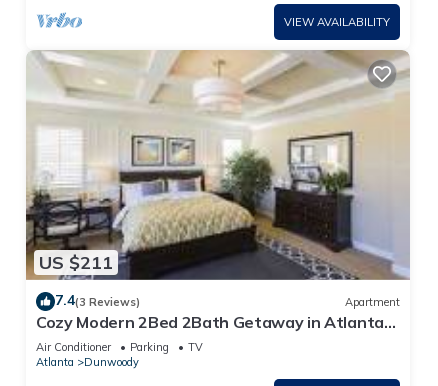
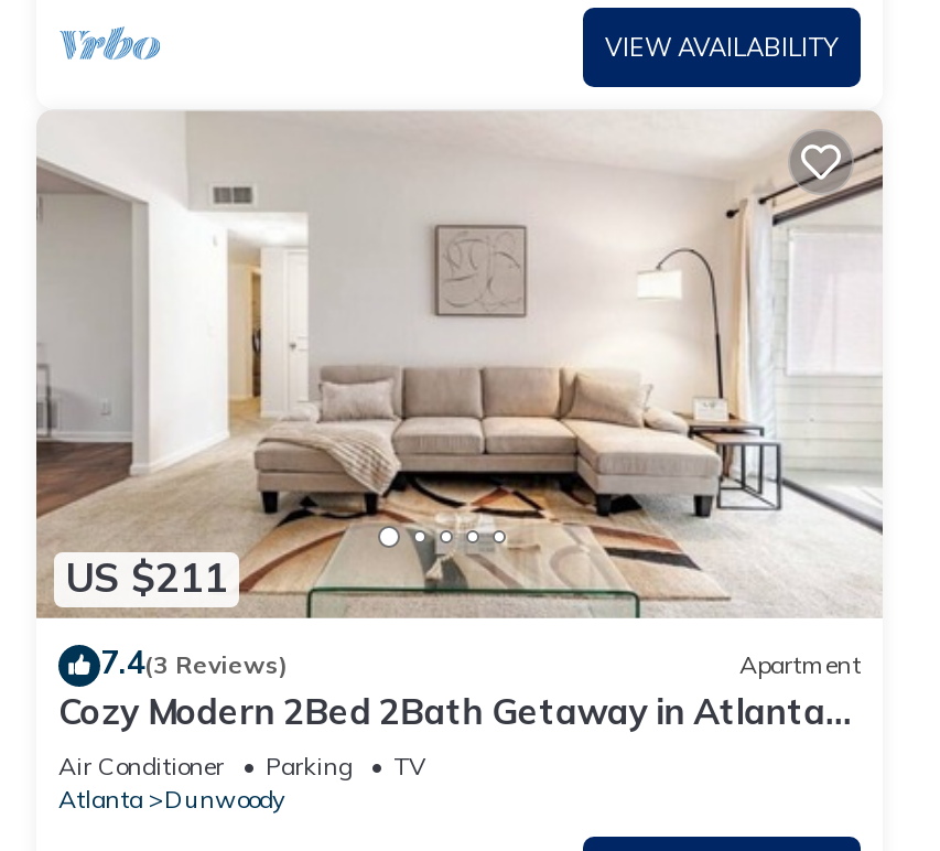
[26,49,410,280] [image] -> [36,110,883,617] [image]

